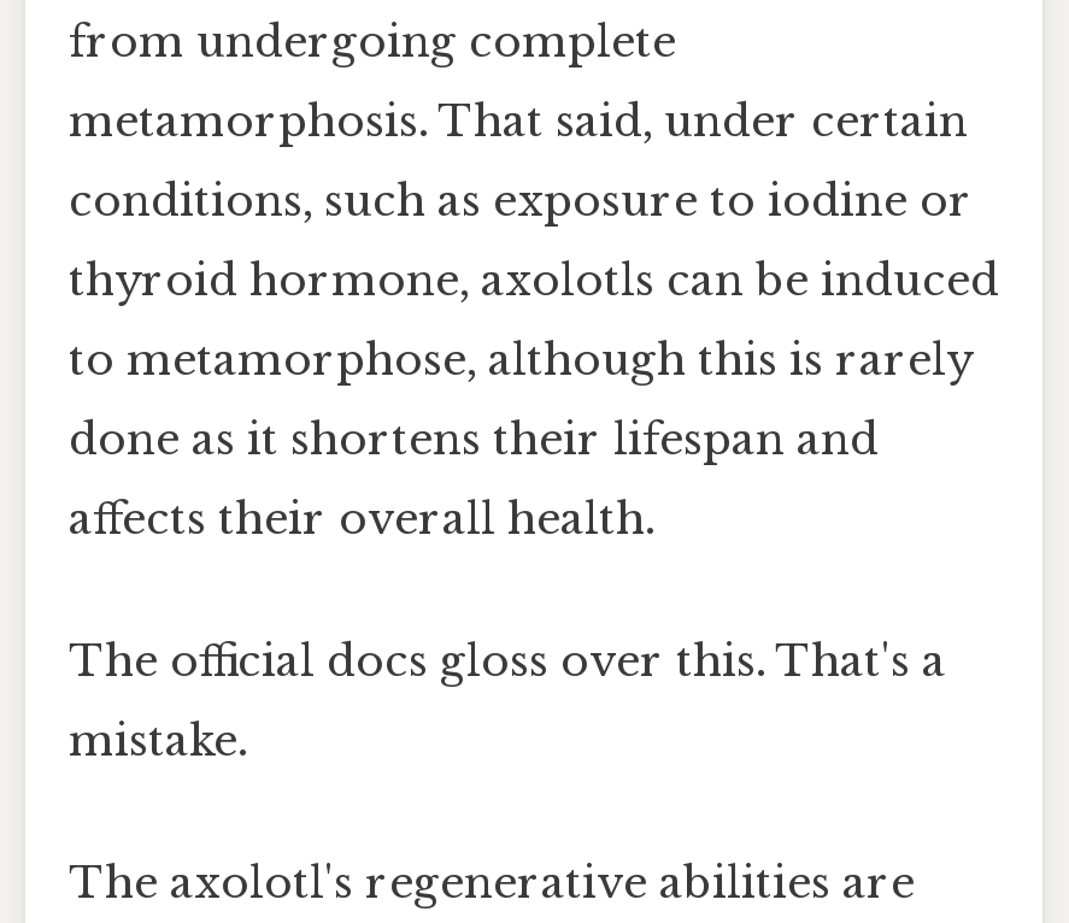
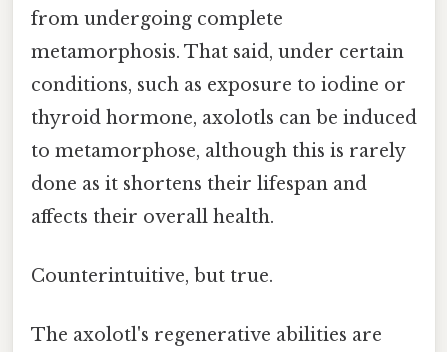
[69,635,946,767] The official docs gloss over this. That's a | mistake. -> [31,265,273,287] Counterintuitive, but true.

